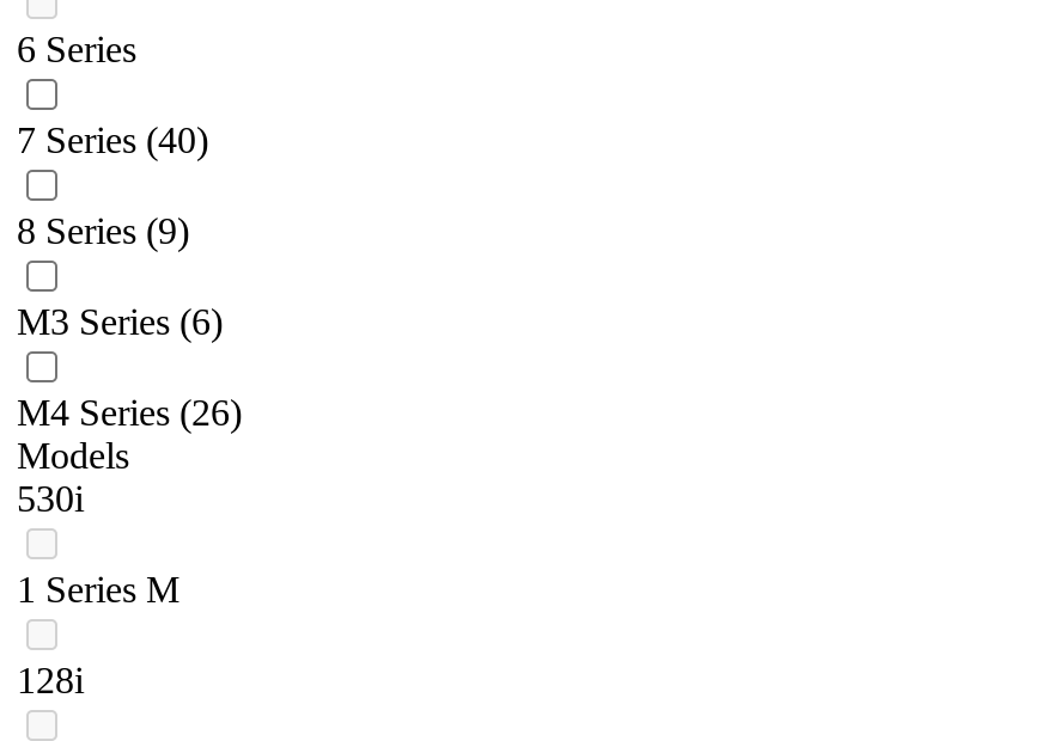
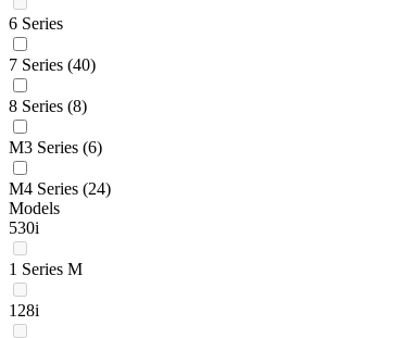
[17,211,189,252] 8 Series (9) -> [9,97,87,116] 8 Series (8)
[17,393,242,434] M4 Series (26) -> [9,180,111,198] M4 Series (24)

